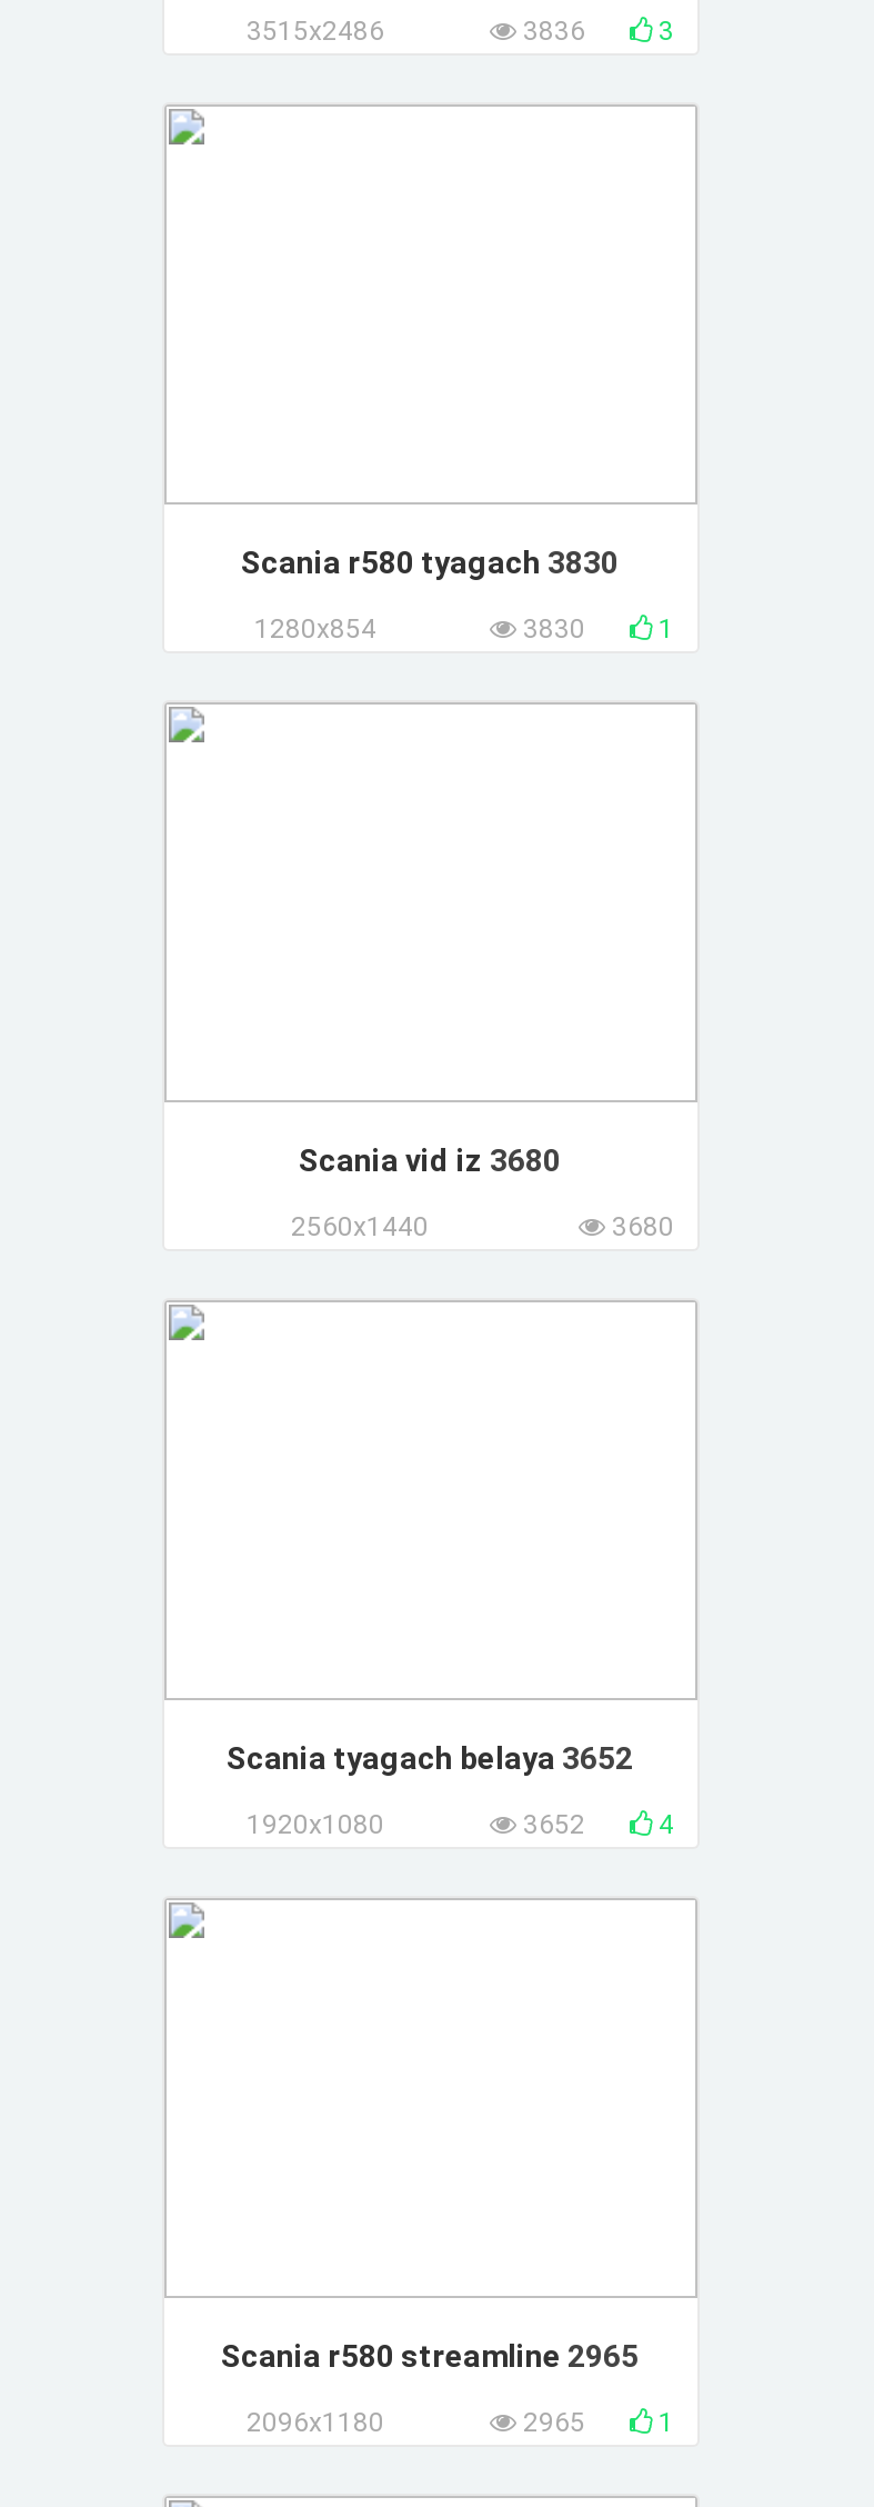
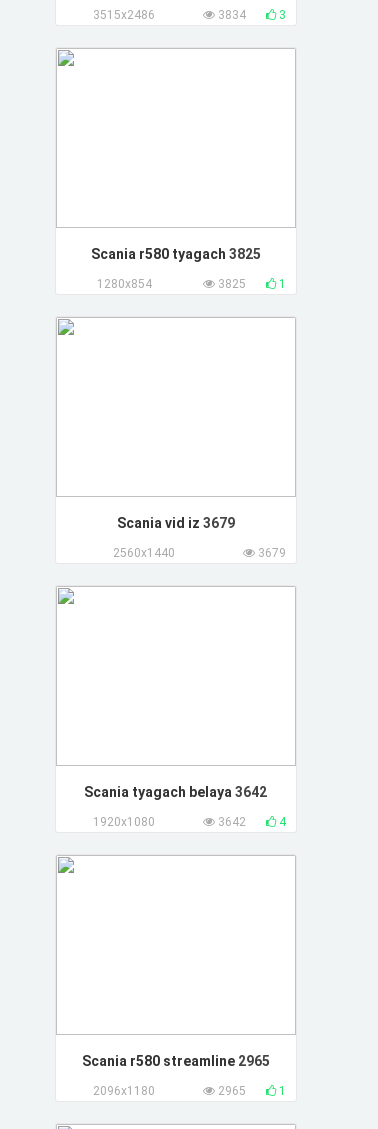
[516,16,585,47] 3836 -> [214,8,245,22] 3834
[241,545,619,580] Scania r580 tyagach 3830 -> [90,246,260,262] Scania r580 tyagach 3825
[516,613,585,645] 3830 -> [214,277,245,291] 3825
[299,1142,561,1178] Scania vid iz 3680 -> [116,515,234,531] Scania vid iz 3679
[605,1211,674,1242] 3680 -> [254,546,285,560] 3679
[227,1740,633,1776] Scania tyagach belaya 3652 -> [84,784,267,800] Scania tyagach belaya 3642
[516,1809,585,1840] 3652 -> [214,815,245,829] 3642

